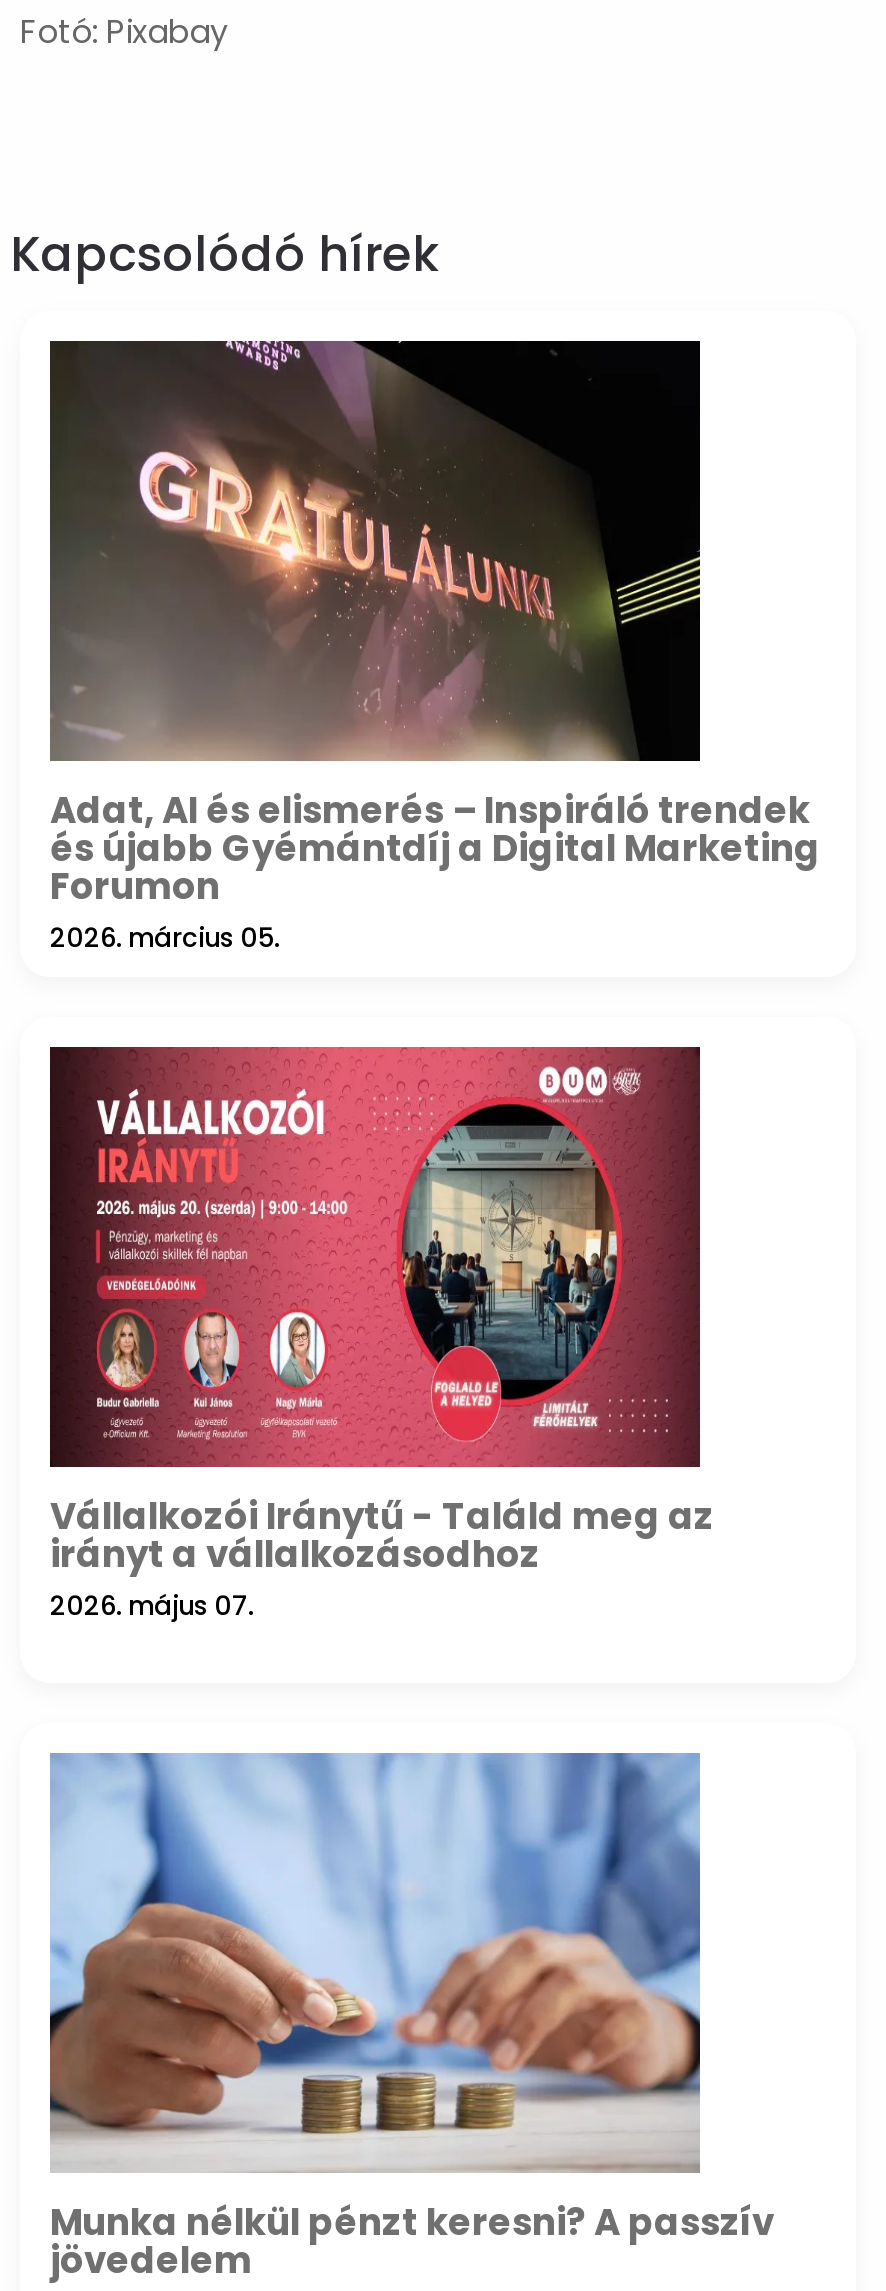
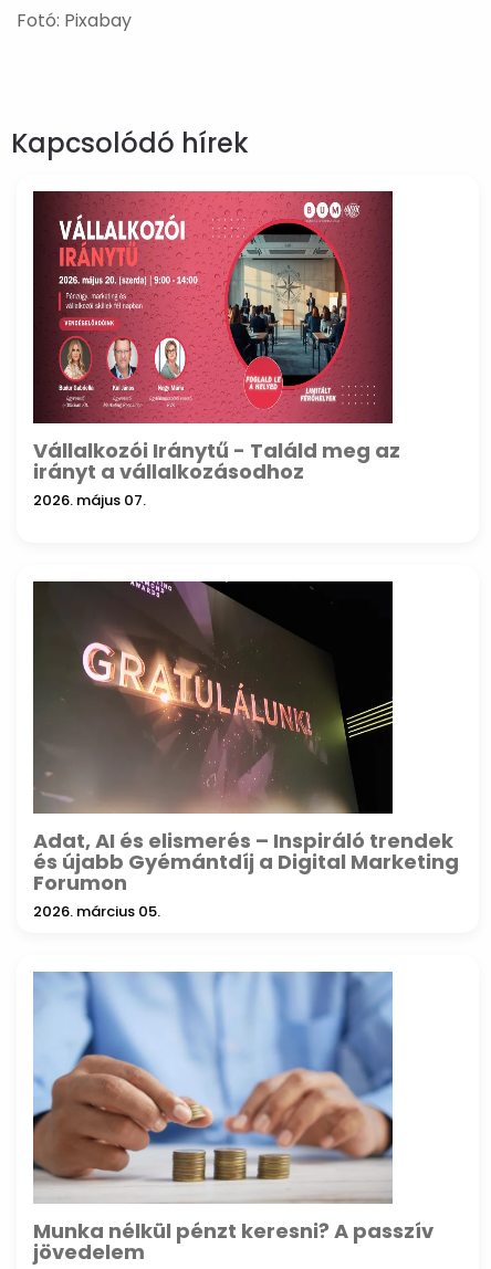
moved [50,337,820,957] -> [33,579,459,922]: [image] | Adat, AI és elismerés – Inspiráló trendek | és újabb Gyémántdíj a Digital Marketing | Forumon | 2026. március 05.
moved [50,1045,714,1625] -> [33,190,400,511]: [image] | Vállalkozói Iránytű - Találd meg az | irányt a vállalkozásodhoz | 2026. május 07.

